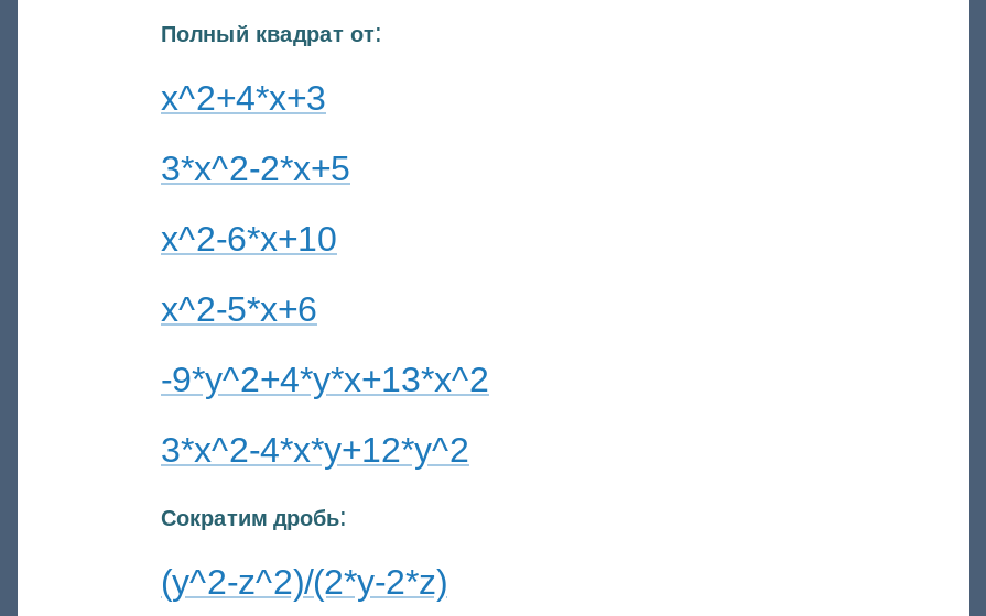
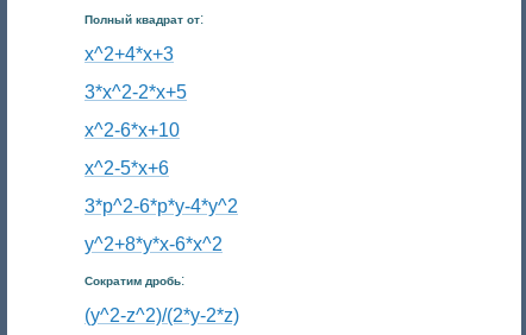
[161,361,489,398] -9*y^2+4*y*x+13*x^2 -> [84,196,238,216] 3*p^2-6*p*y-4*y^2
[161,431,469,469] 3*x^2-4*x*y+12*y^2 -> [84,234,223,254] y^2+8*y*x-6*x^2

